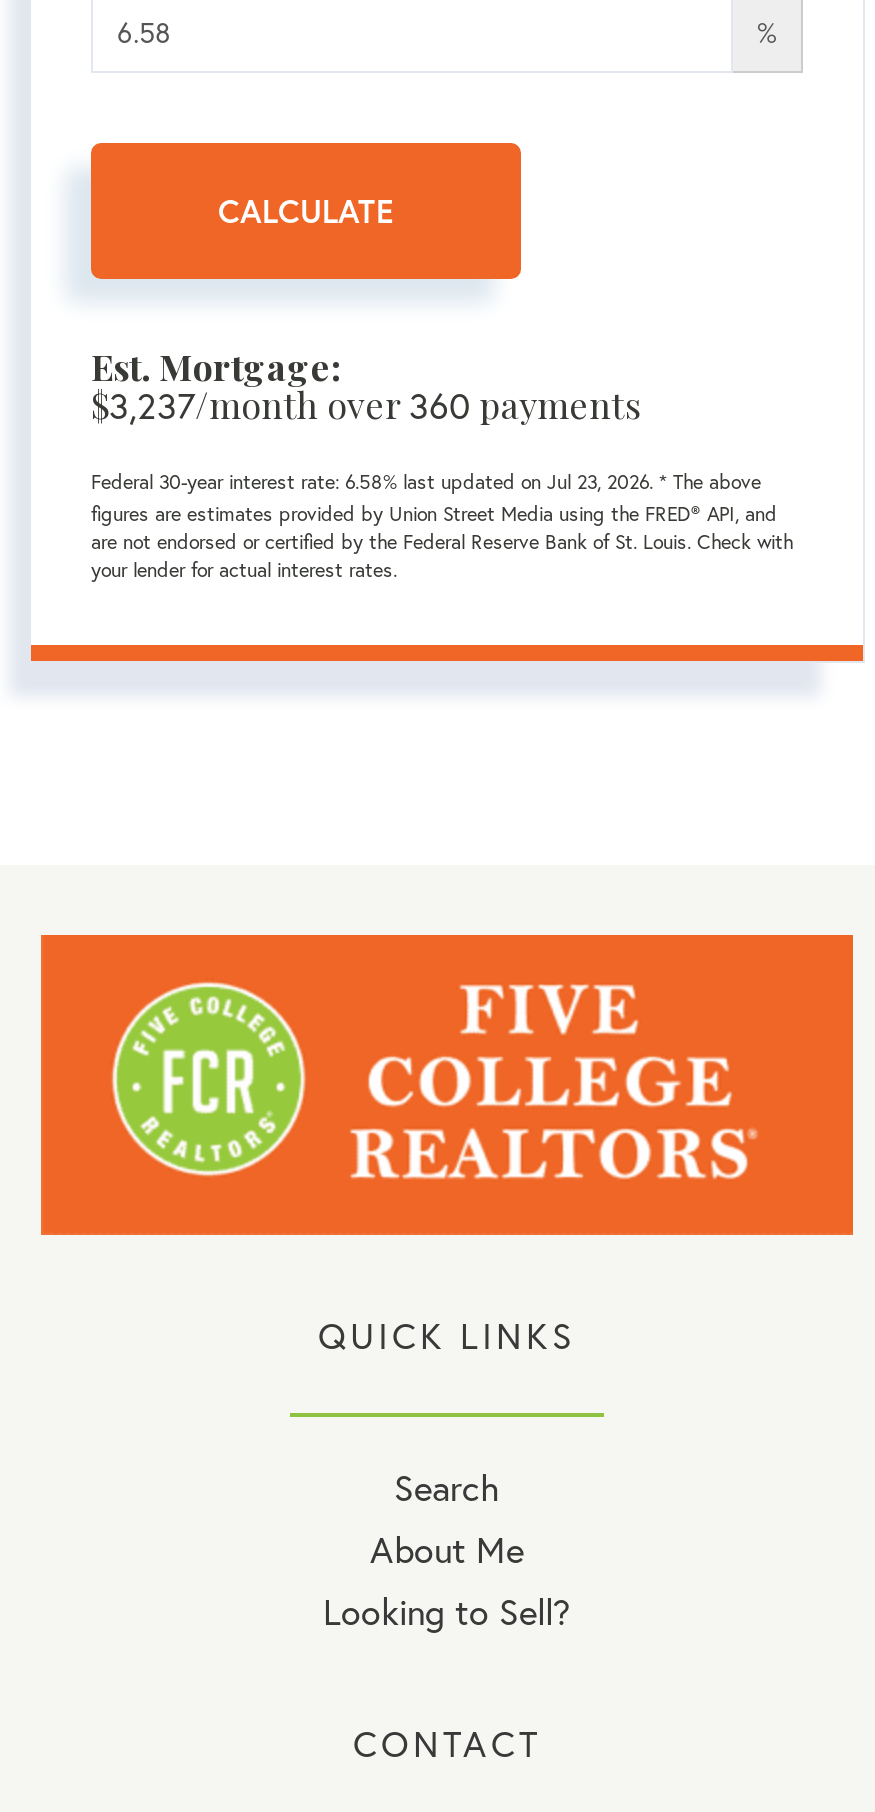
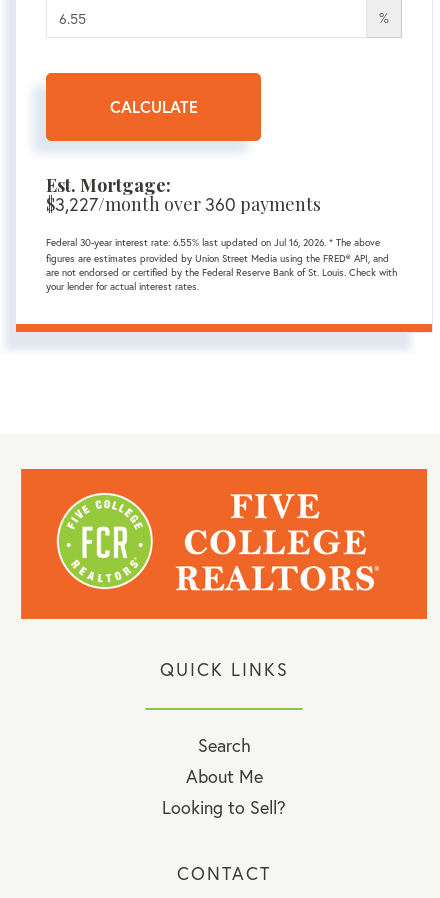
[91,380,641,428] $3,237/month over 360 payments -> [46,192,321,216] $3,227/month over 360 payments
[91,468,761,494] Federal 30-year interest rate: 6.58% last updated on Jul 23, 2026. * The above -> [46,236,380,249] Federal 30-year interest rate: 6.55% last updated on Jul 16, 2026. * The above

